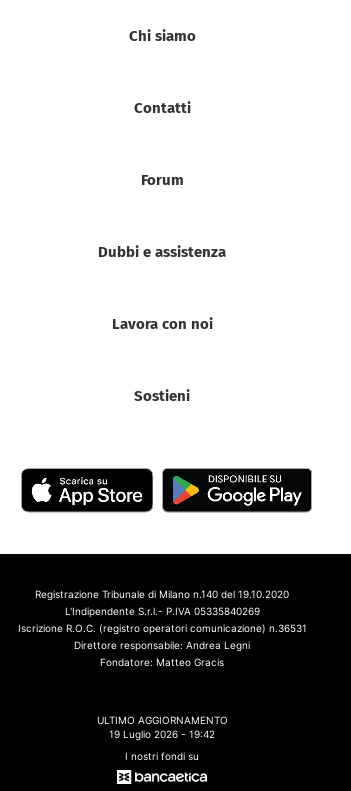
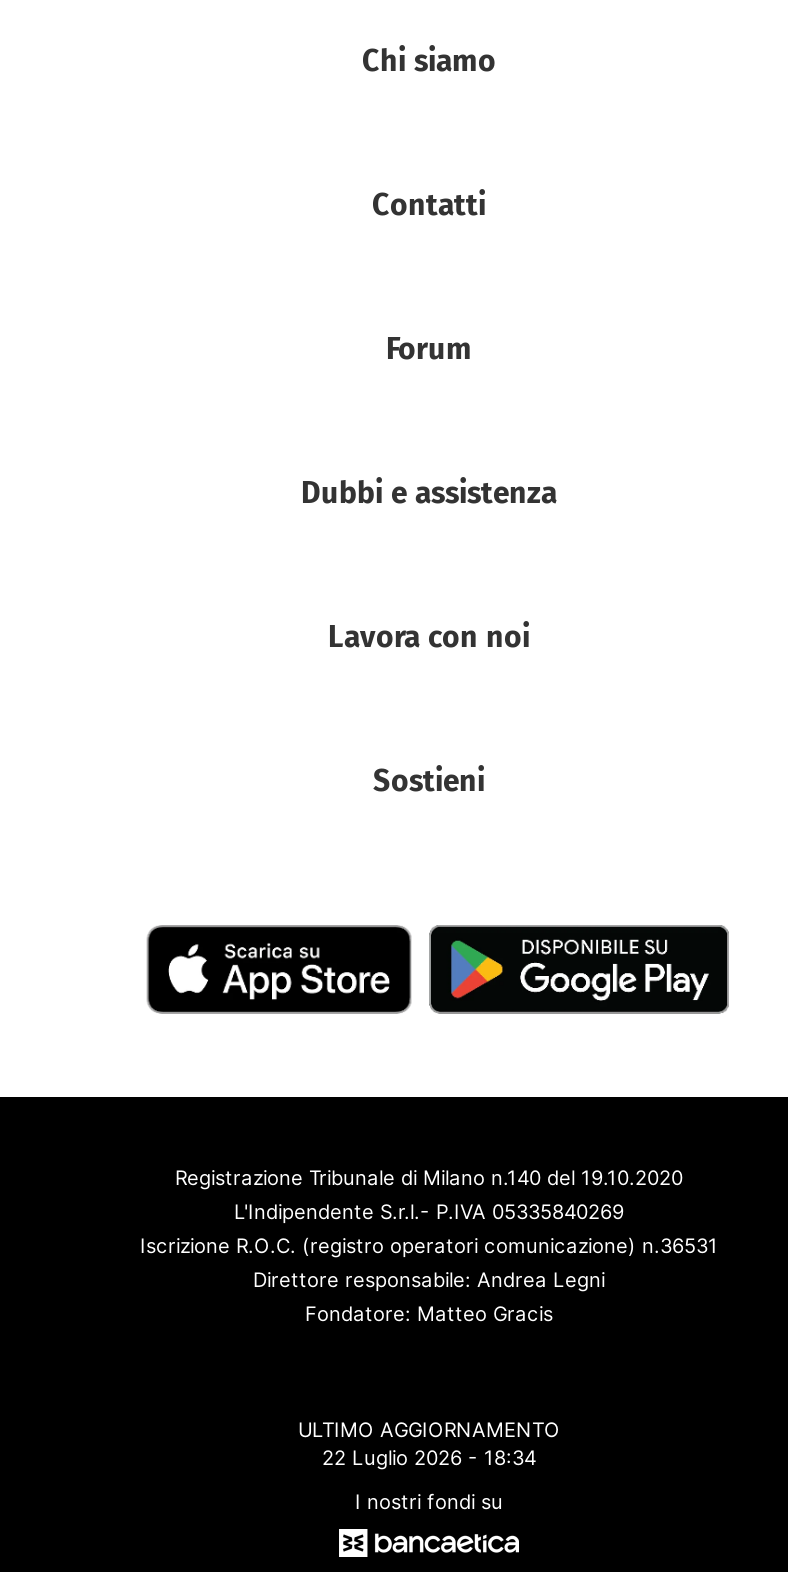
[109,728,215,740] 19 Luglio 2026 - 19:42 -> [322,1444,536,1468] 22 Luglio 2026 - 18:34

